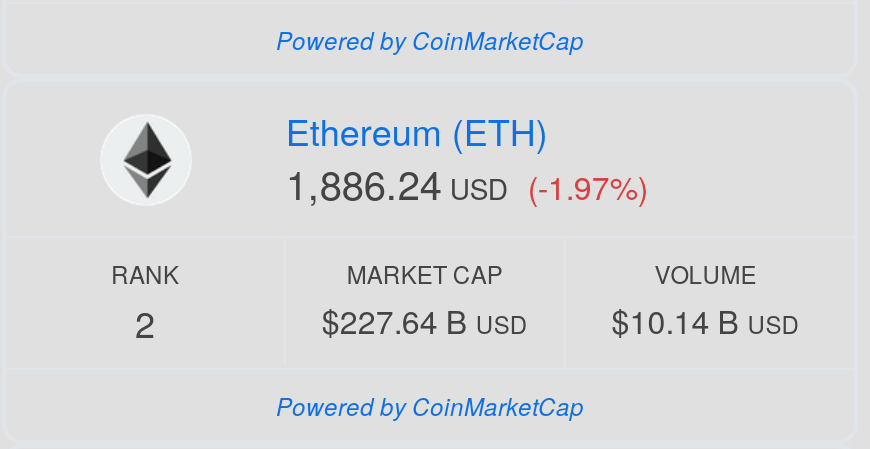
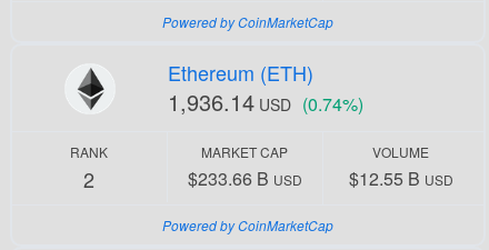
[286,154,648,212] 1,886.24 USD (-1.97%) -> [168,86,363,118] 1,936.14 USD (0.74%)
[322,298,528,344] $227.64 B USD -> [188,166,302,191] $233.66 B USD
[612,298,800,344] $10.14 B USD -> [349,166,453,191] $12.55 B USD

